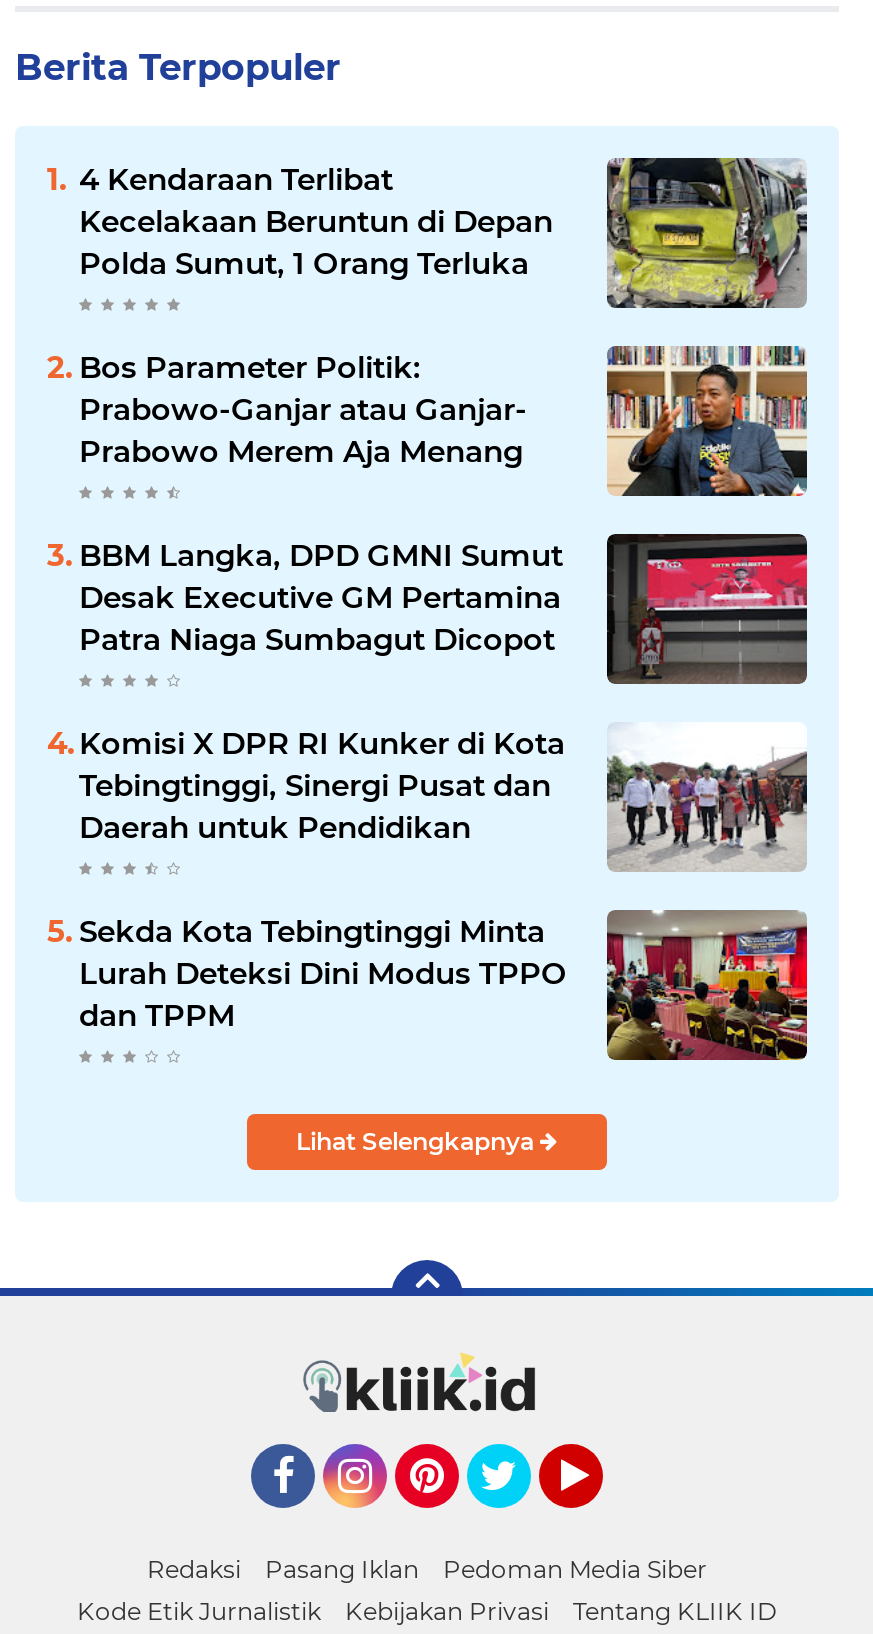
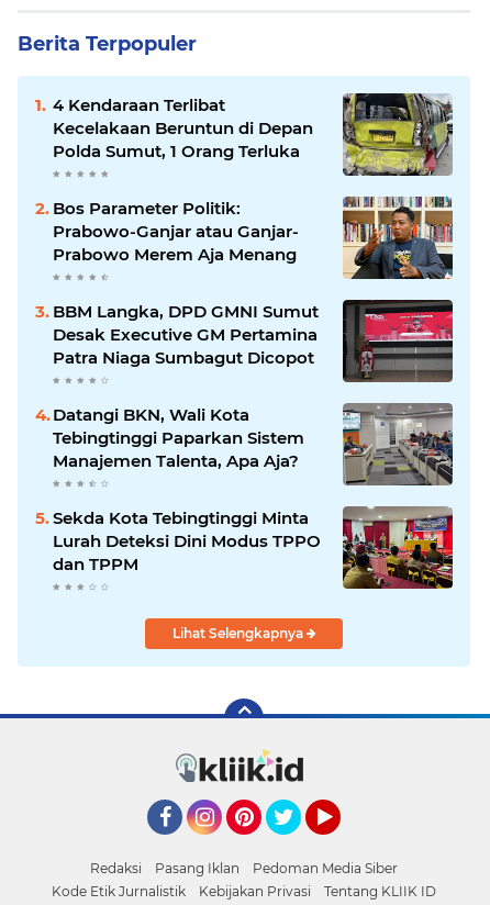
[79,722,809,872] [image] | Komisi X DPR RI Kunker di Kota | Tebingtinggi, Sinergi Pusat dan | Daerah untuk Pendidikan -> [53,402,454,487] [image] | Datangi BKN, Wali Kota | Tebingtinggi Paparkan Sistem | Manajemen Talenta, Apa Aja?

